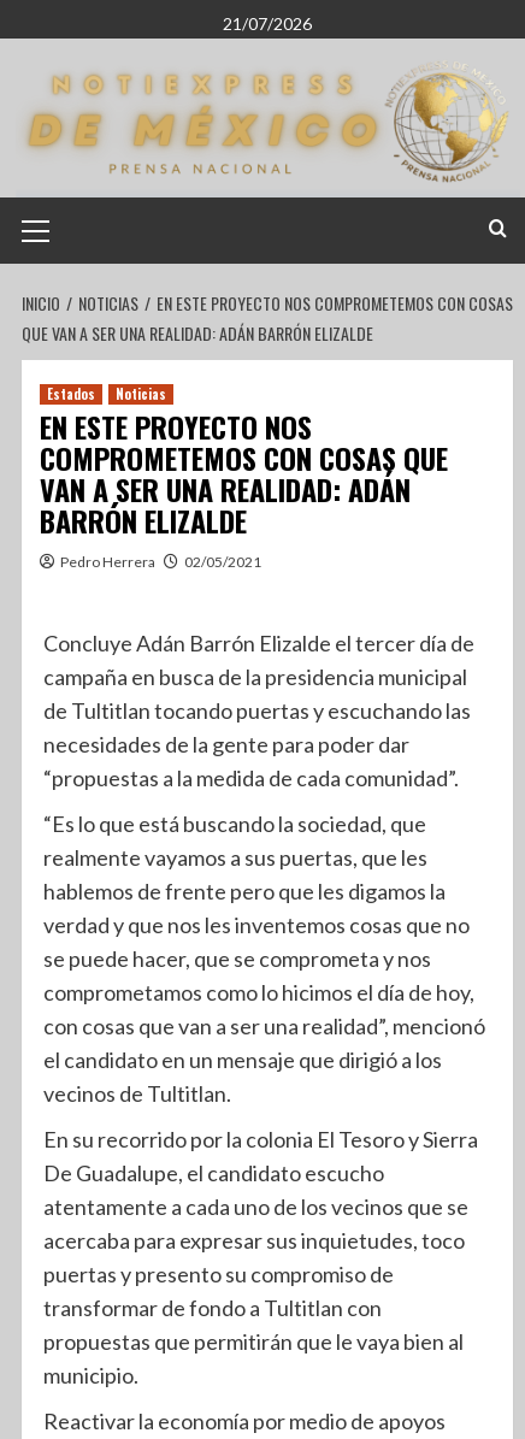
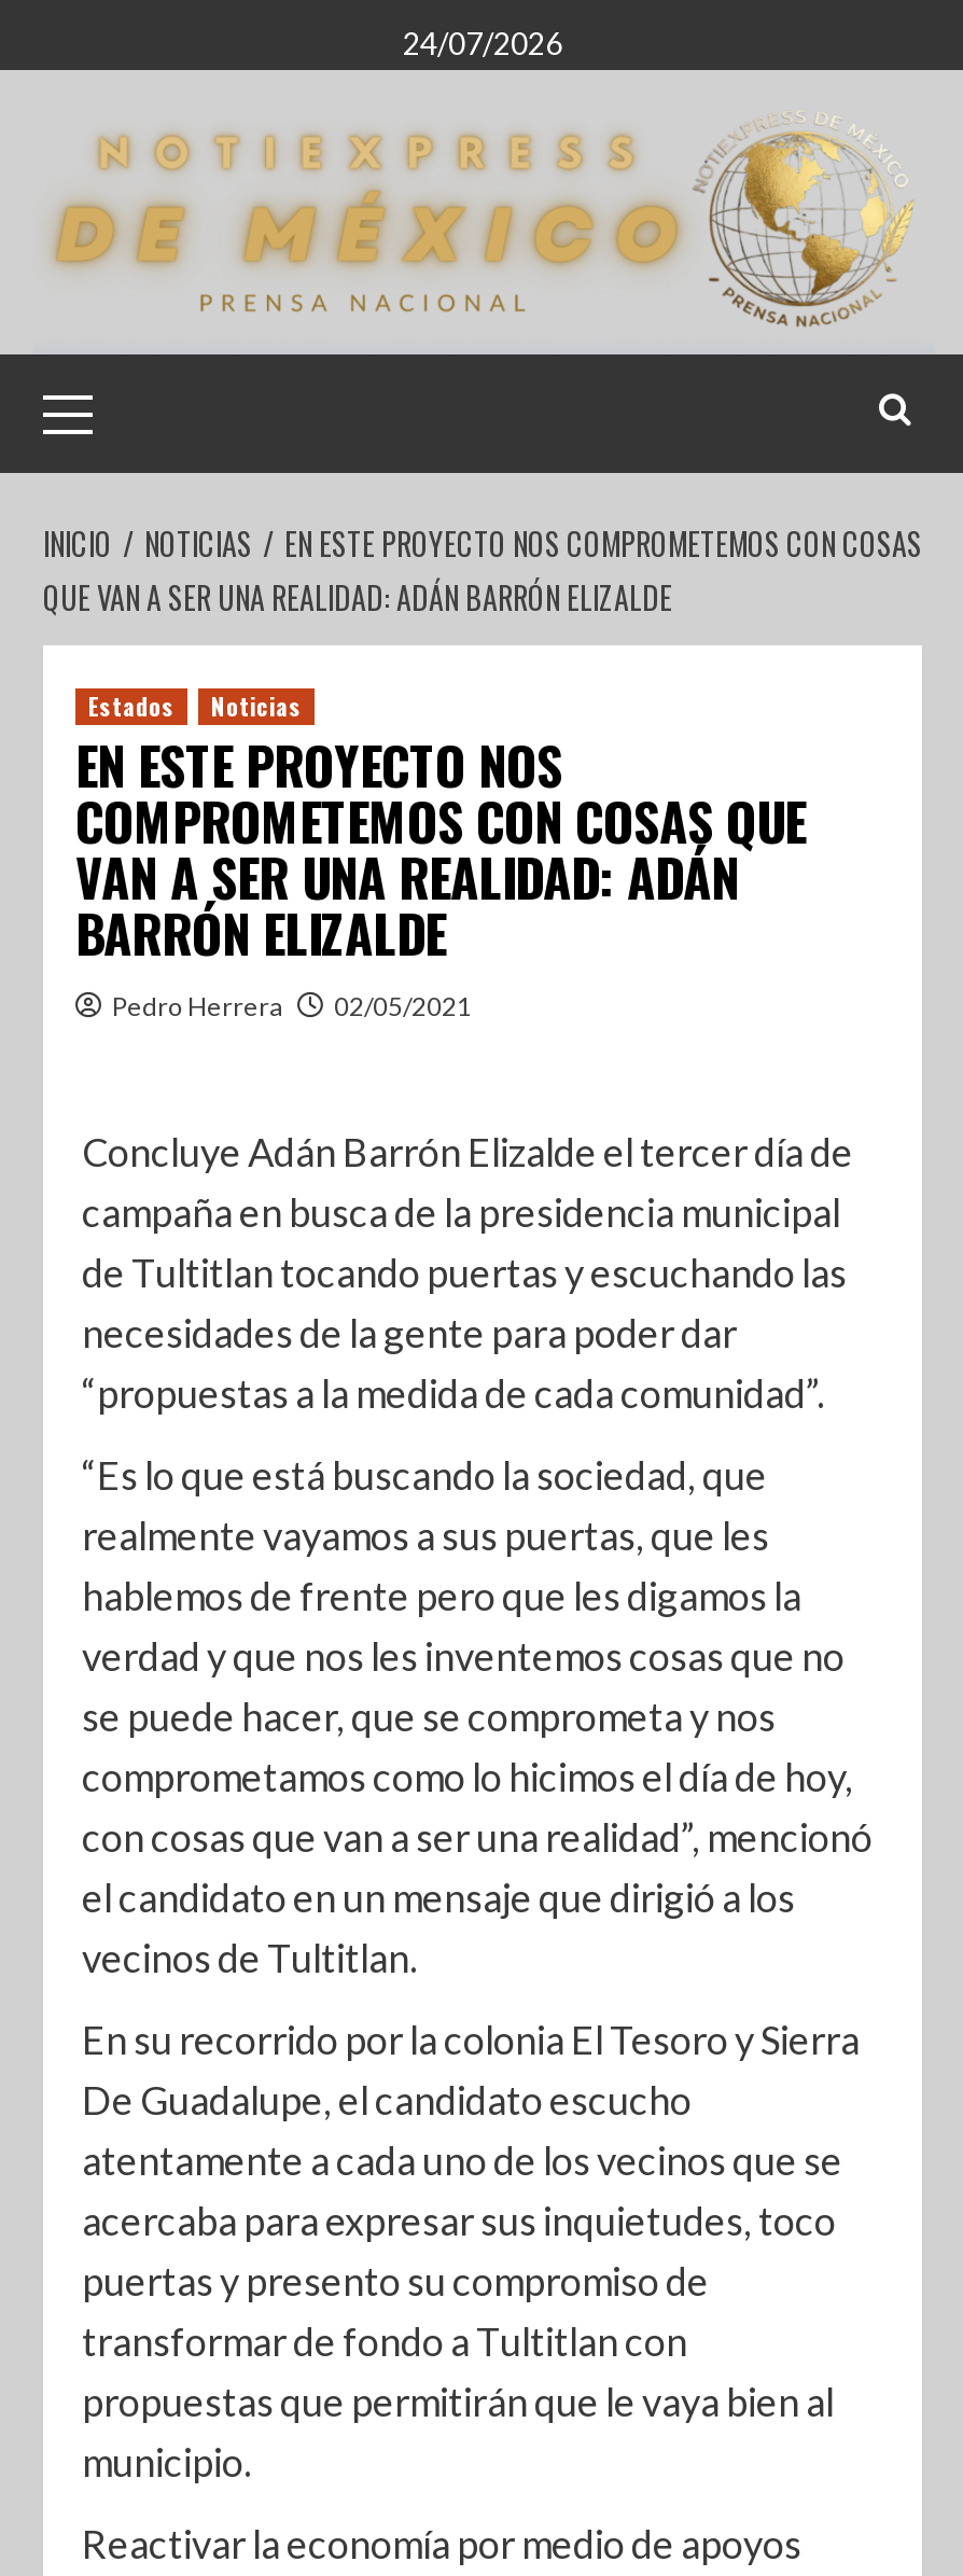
[223,13,312,34] 21/07/2026 -> [403,25,562,61] 24/07/2026

